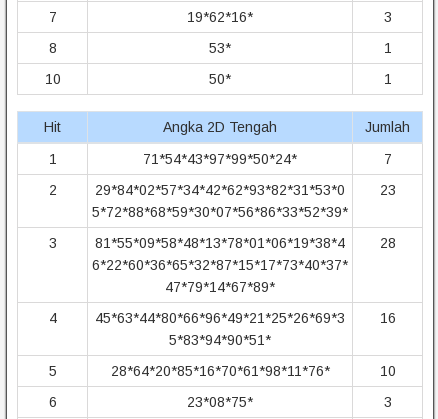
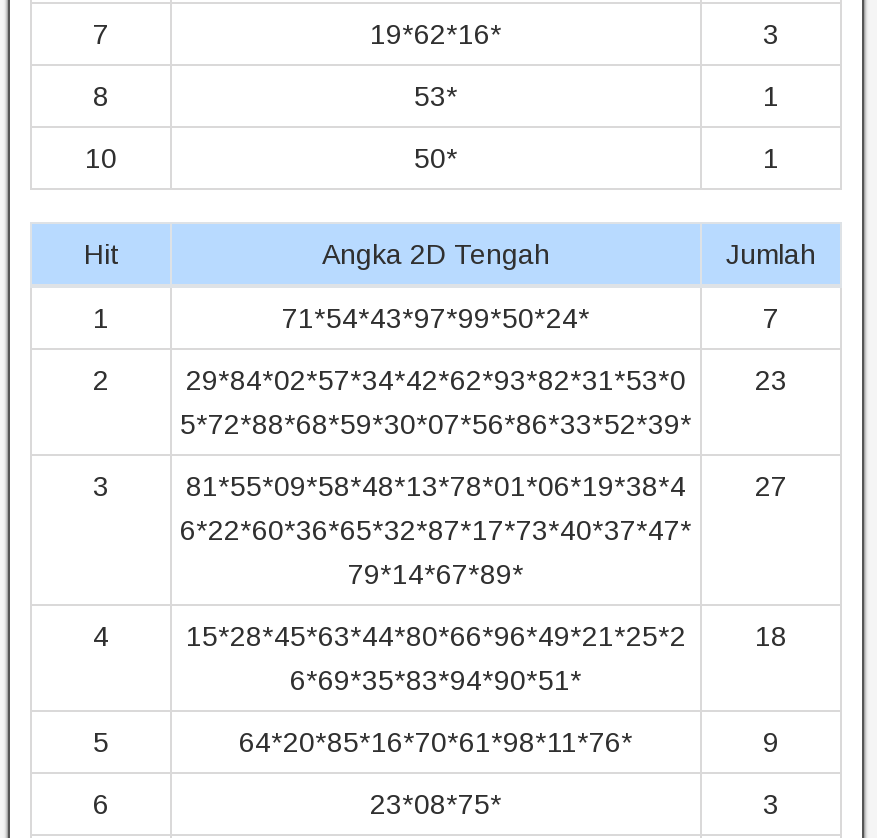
[379,235,395,251] 28 -> [755,470,787,502] 27
[92,257,348,273] 6*22*60*36*65*32*87*15*17*73*40*37* -> [180,514,692,546] 6*22*60*36*65*32*87*17*73*40*37*47*
[165,279,275,295] 47*79*14*67*89* -> [348,558,524,590] 79*14*67*89*
[95,310,345,326] 45*63*44*80*66*96*49*21*25*26*69*3 -> [186,620,686,652] 15*28*45*63*44*80*66*96*49*21*25*2
[379,310,395,326] 16 -> [755,620,787,652] 18
[169,332,271,348] 5*83*94*90*51* -> [290,664,582,696] 6*69*35*83*94*90*51*
[110,363,329,379] 28*64*20*85*16*70*61*98*11*76* -> [239,726,633,758] 64*20*85*16*70*61*98*11*76*
[379,363,395,379] 10 -> [763,726,779,758] 9

